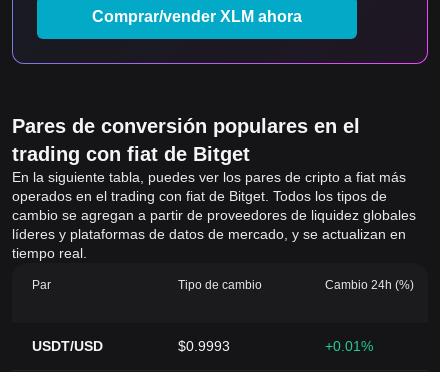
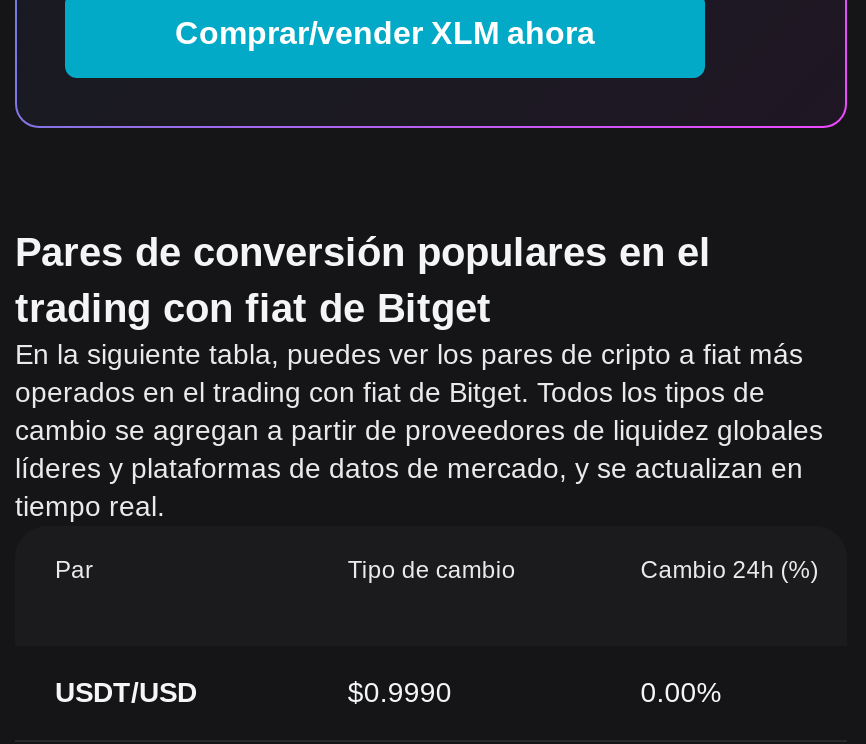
[178,338,230,354] $0.9993 -> [348,676,452,708] $0.9990
[325,338,373,354] +0.01% -> [641,676,721,708] 0.00%

